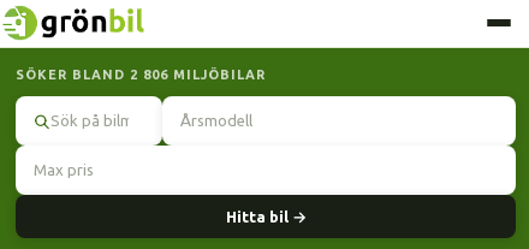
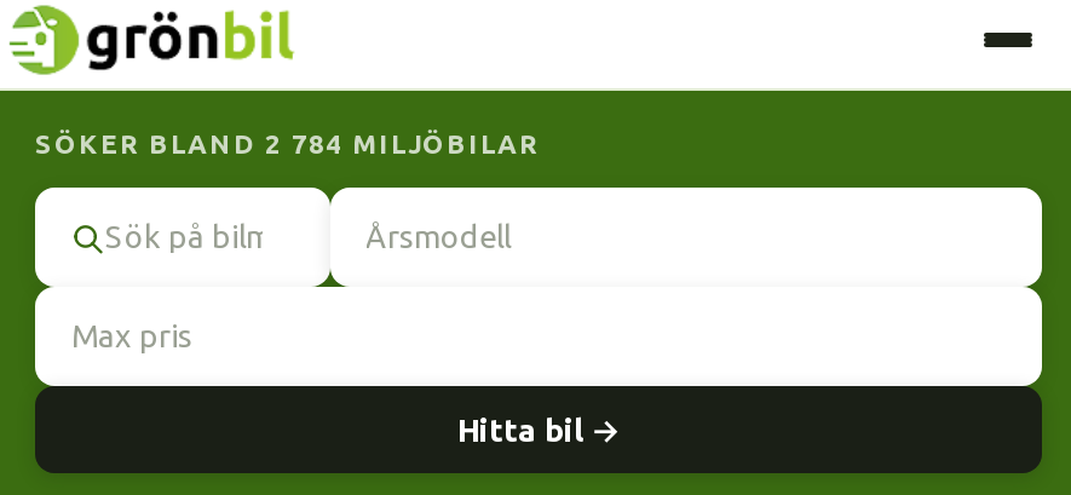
[16,67,266,82] SÖKER BLAND 2 806 MILJÖBILAR -> [35,129,539,159] SÖKER BLAND 2 784 MILJÖBILAR

